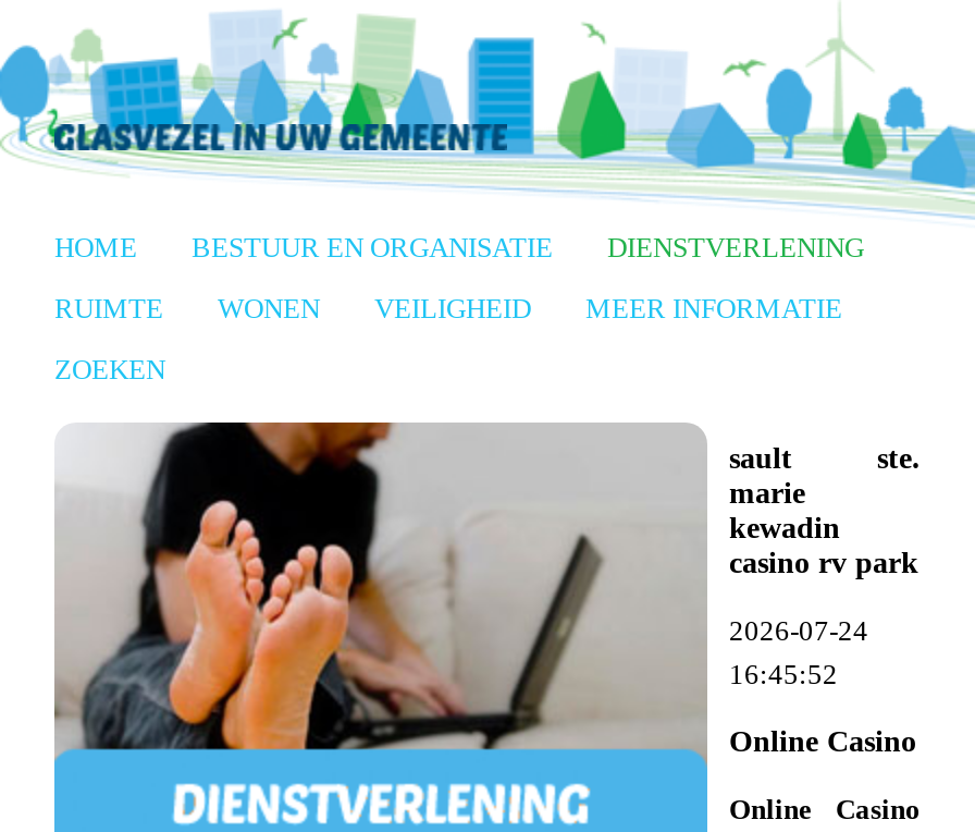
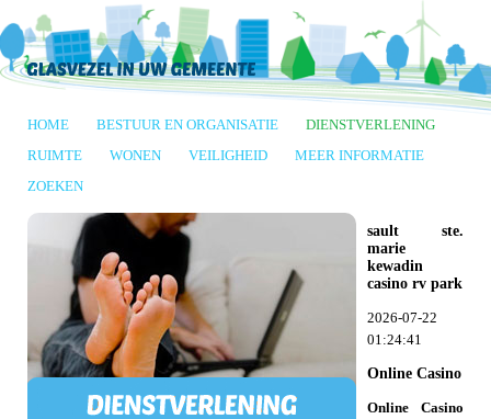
[729,615,868,648] 2026-07-24 -> [367,310,437,326] 2026-07-22
[729,659,838,691] 16:45:52 -> [367,332,422,348] 01:24:41

